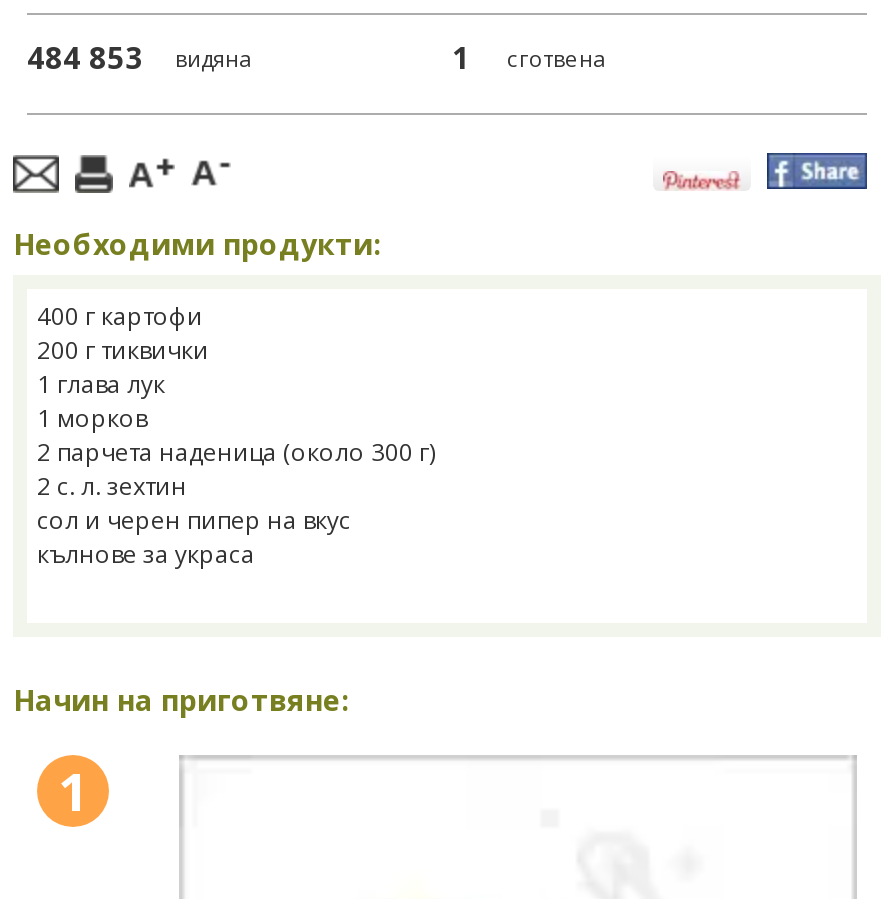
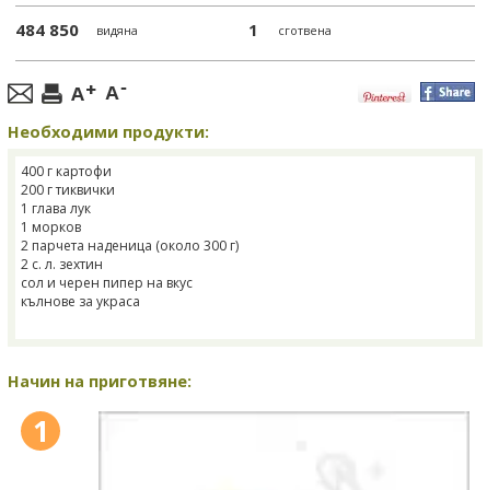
[27,37,251,77] 484 853 видяна -> [15,18,138,40] 484 850 видяна

